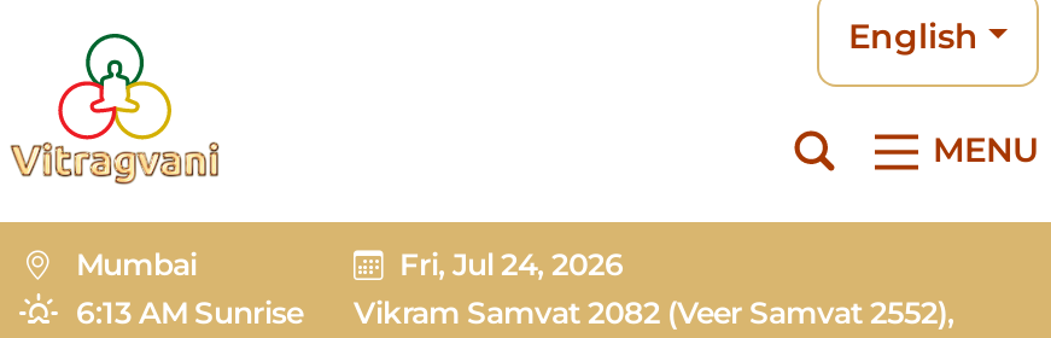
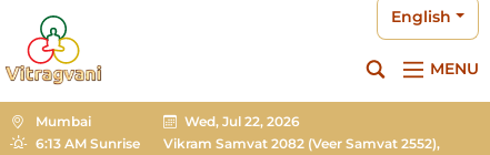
[399,246,624,282] Fri, Jul 24, 2026 -> [184,113,300,130] Wed, Jul 22, 2026

